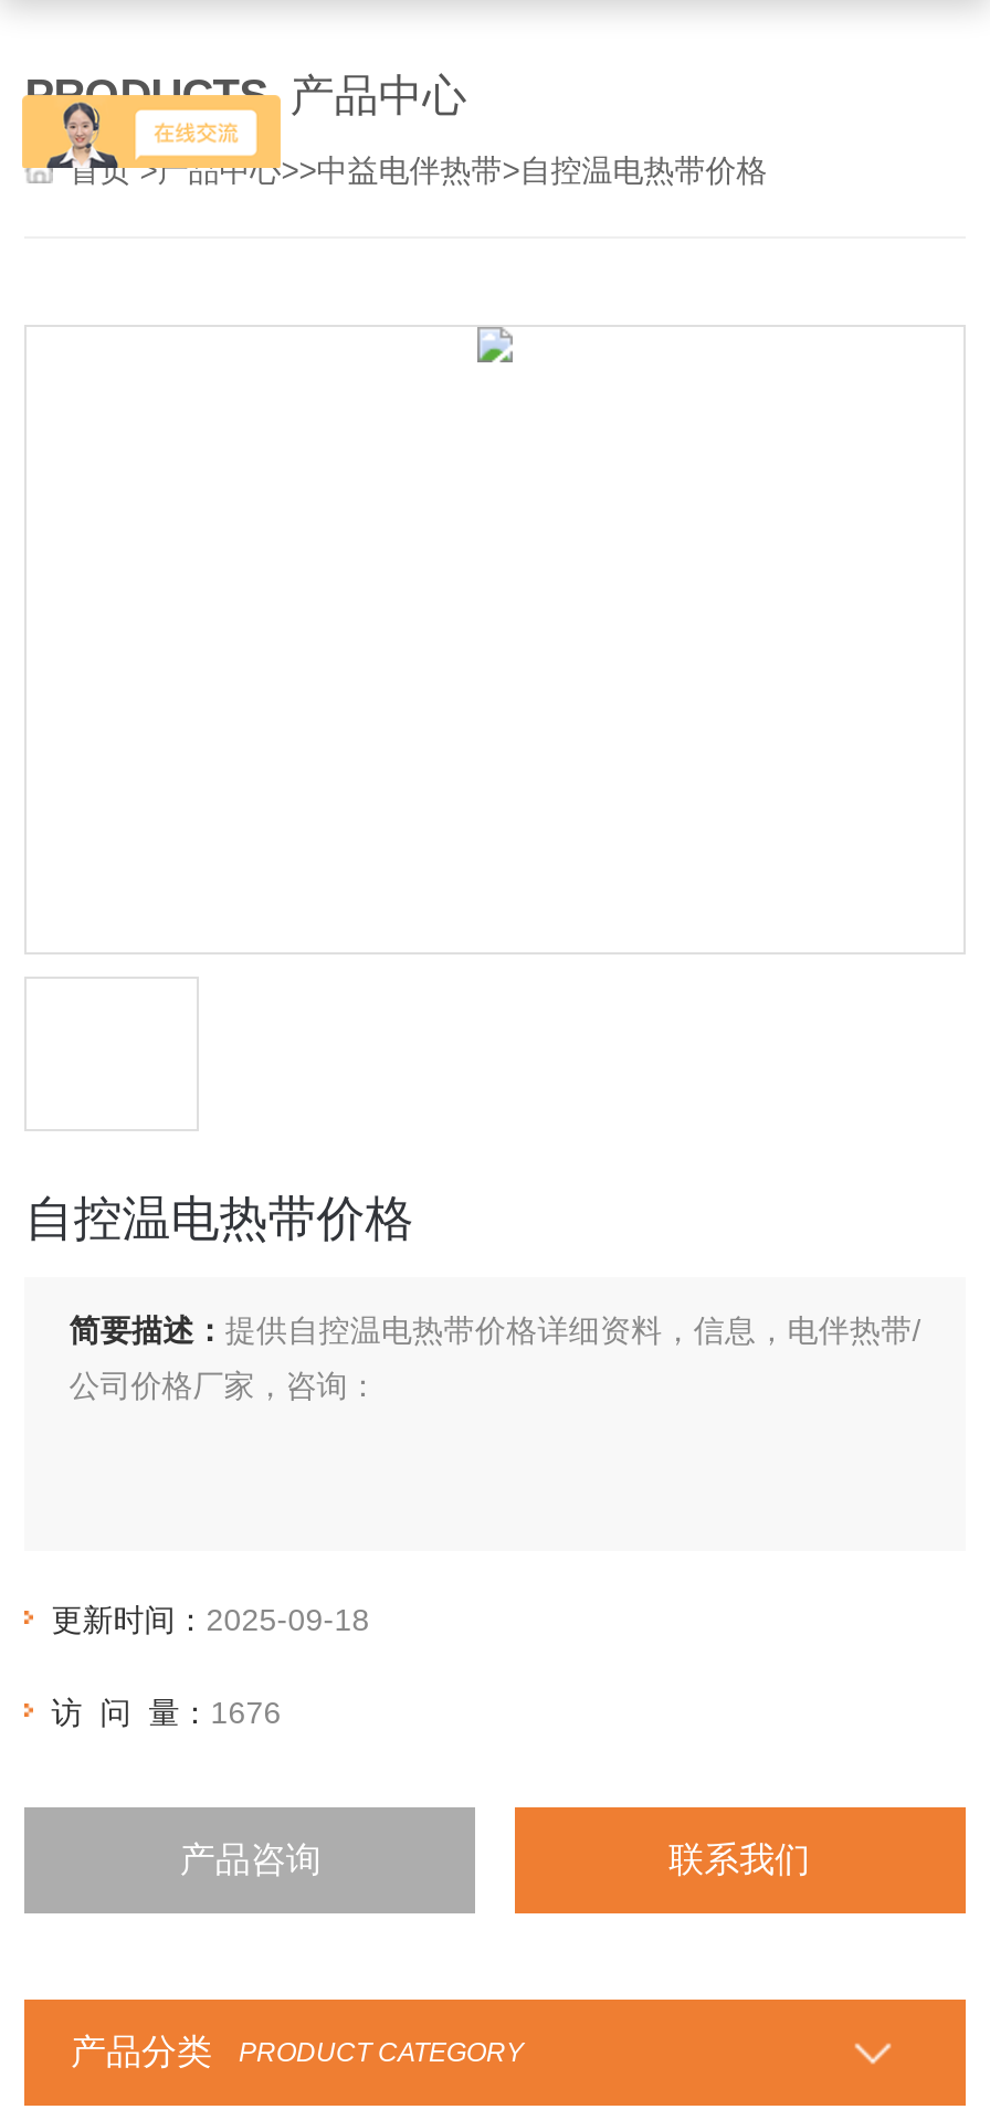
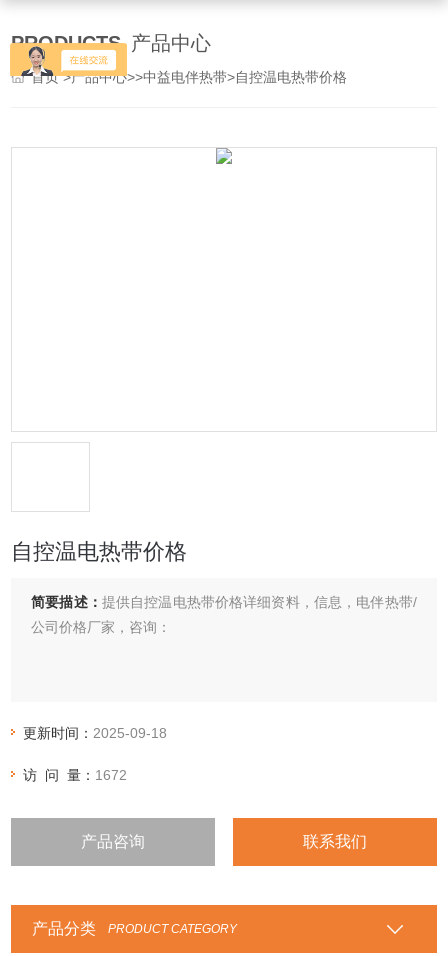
[51,1694,281,1730] 访 问 量：1676 -> [23,767,127,783] 访 问 量：1672

